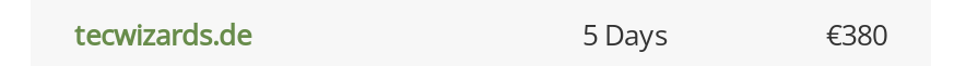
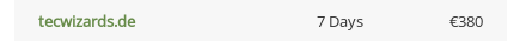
[582,15,668,54] 5 Days -> [316,11,363,32] 7 Days

